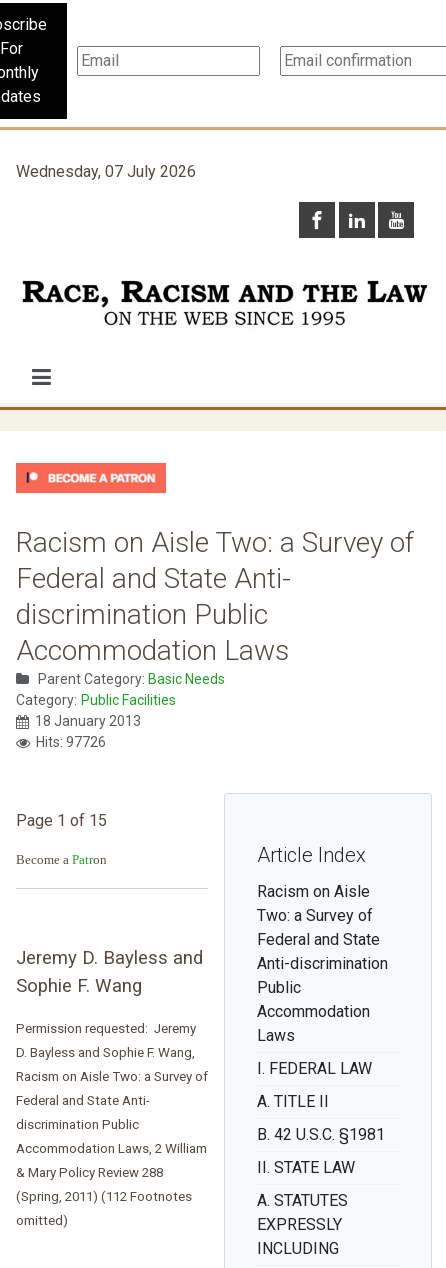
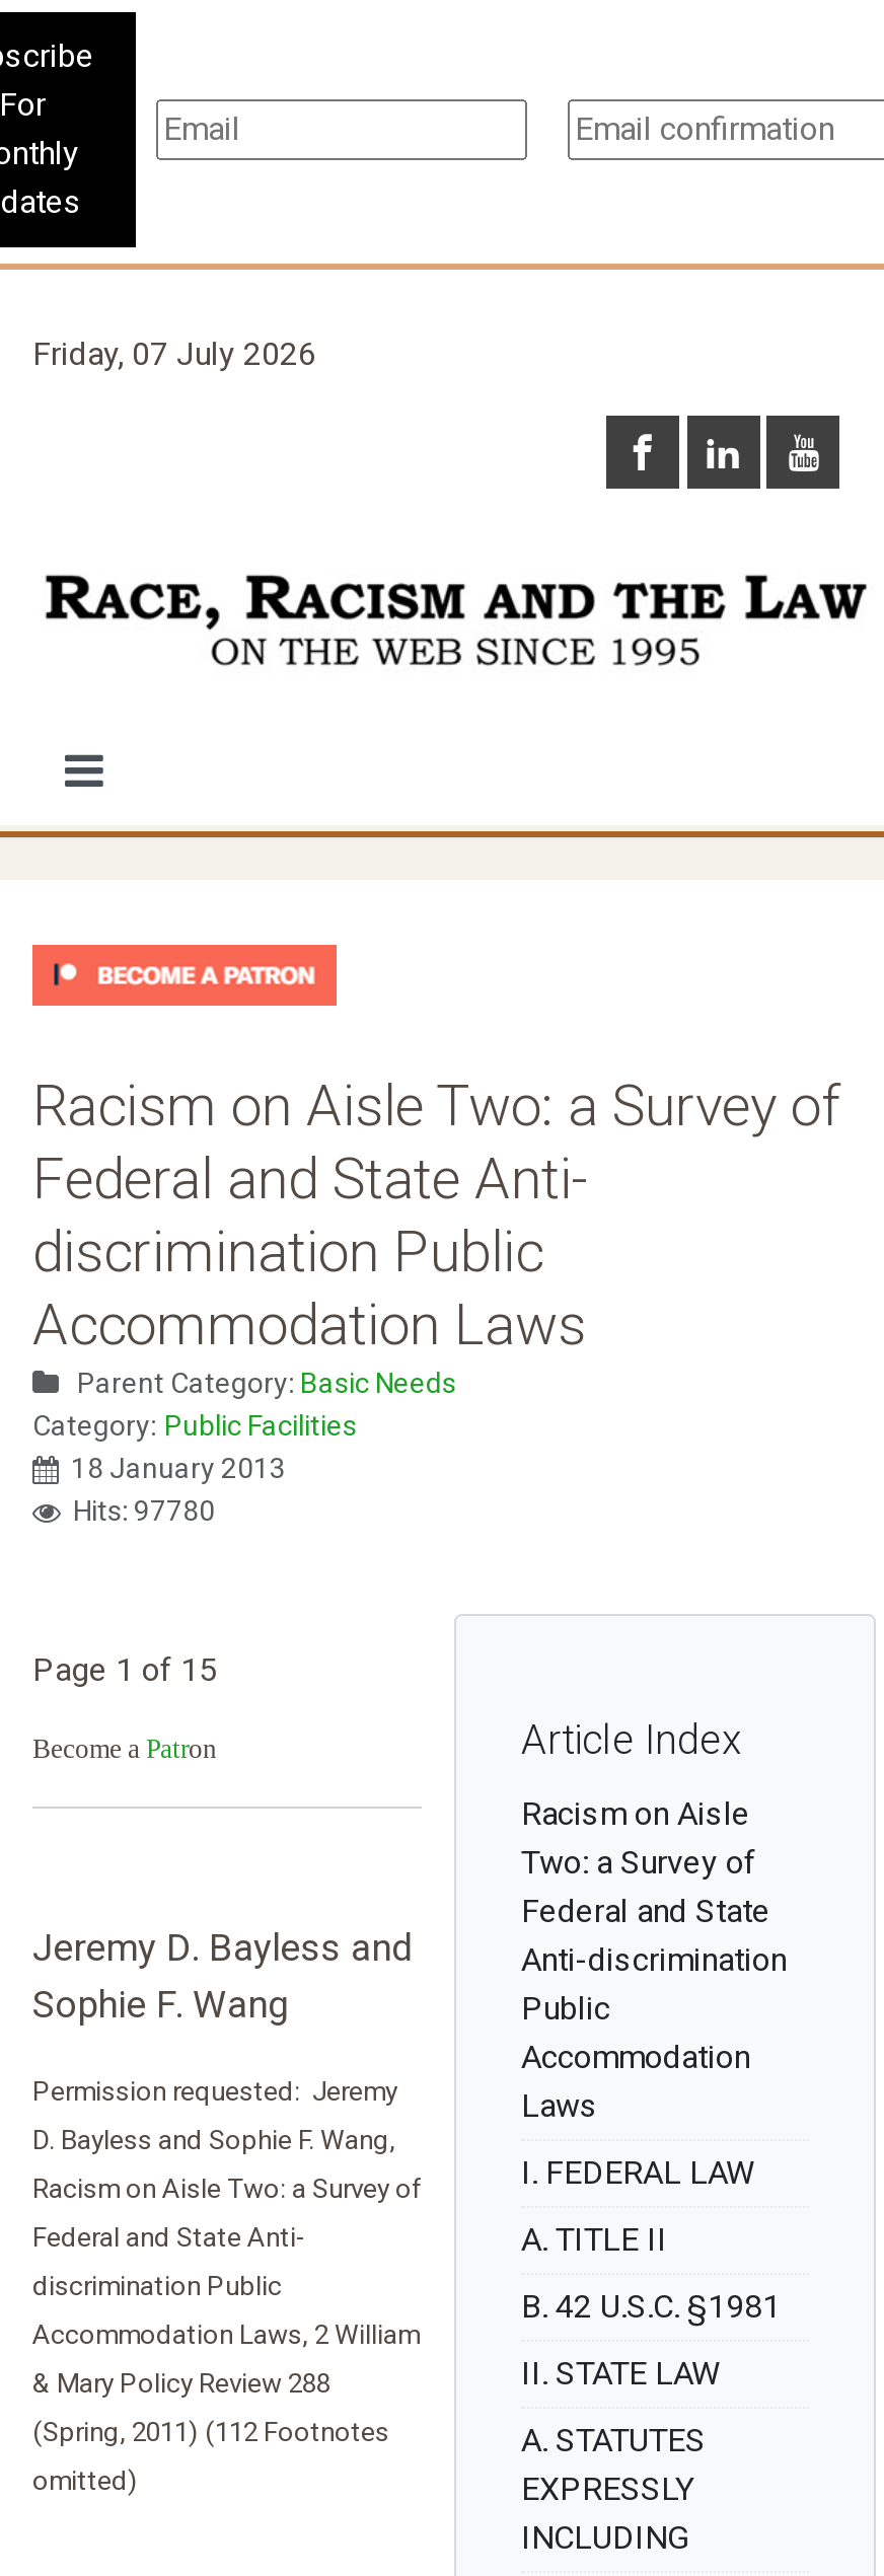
[16,162,196,181] Wednesday, 07 July 2026 -> [32,335,316,373] Friday, 07 July 2026
[36,734,106,750] Hits: 97726 -> [73,1494,215,1527] Hits: 97780

